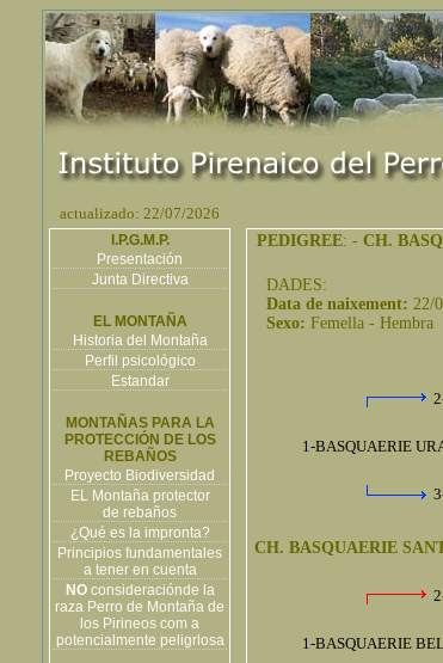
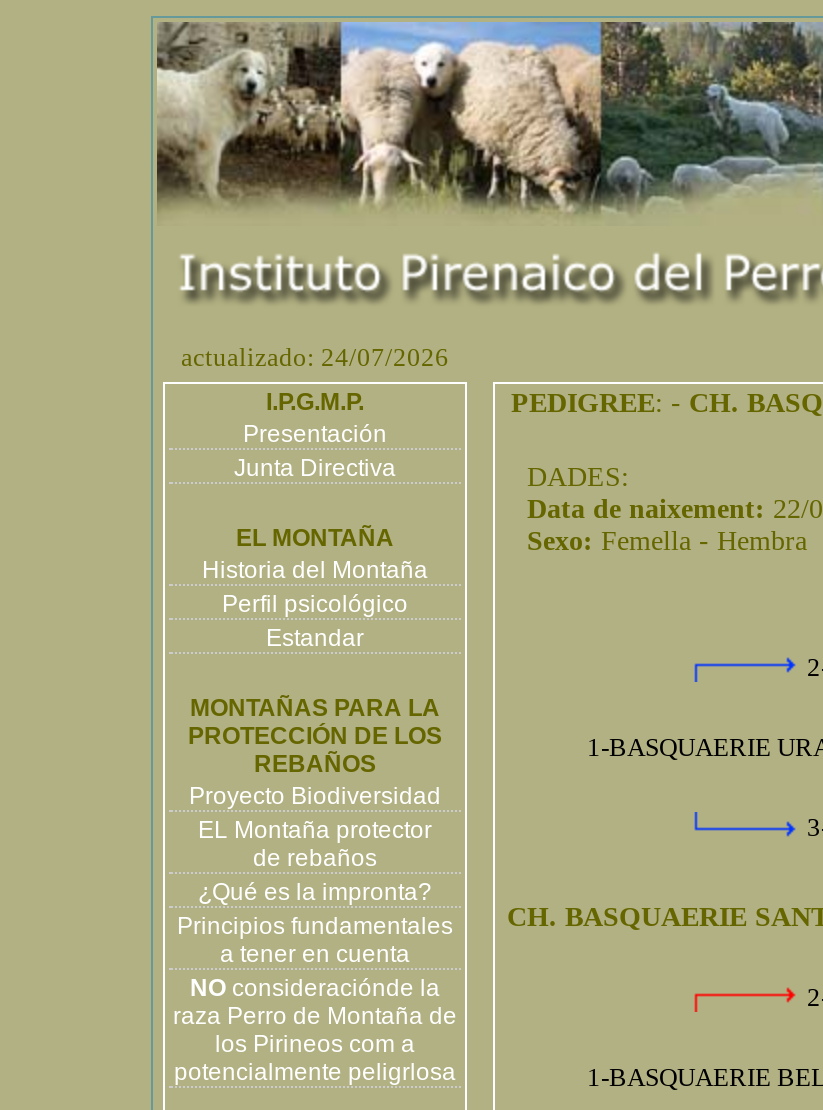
[49,204,220,222] actualizado: 22/07/2026 -> [163,342,449,372] actualizado: 24/07/2026

